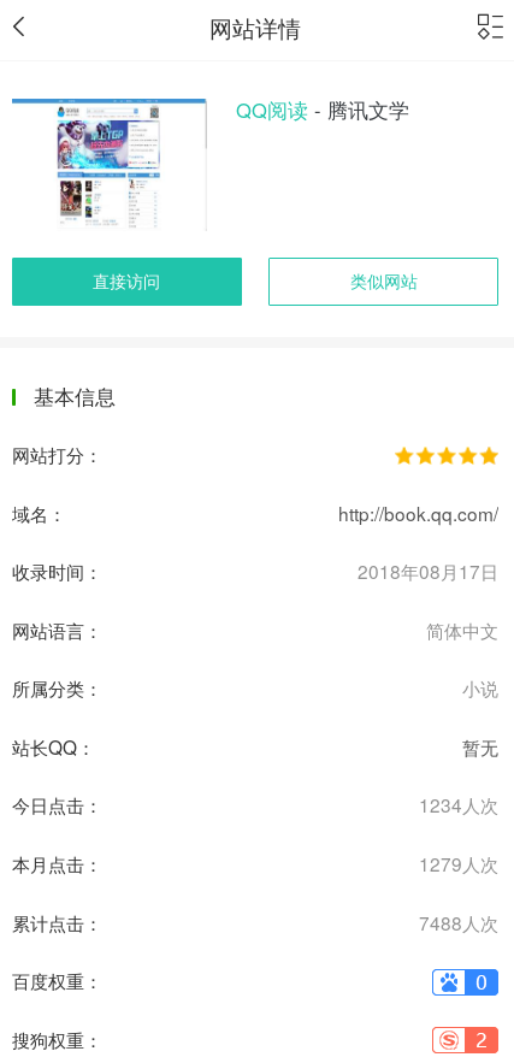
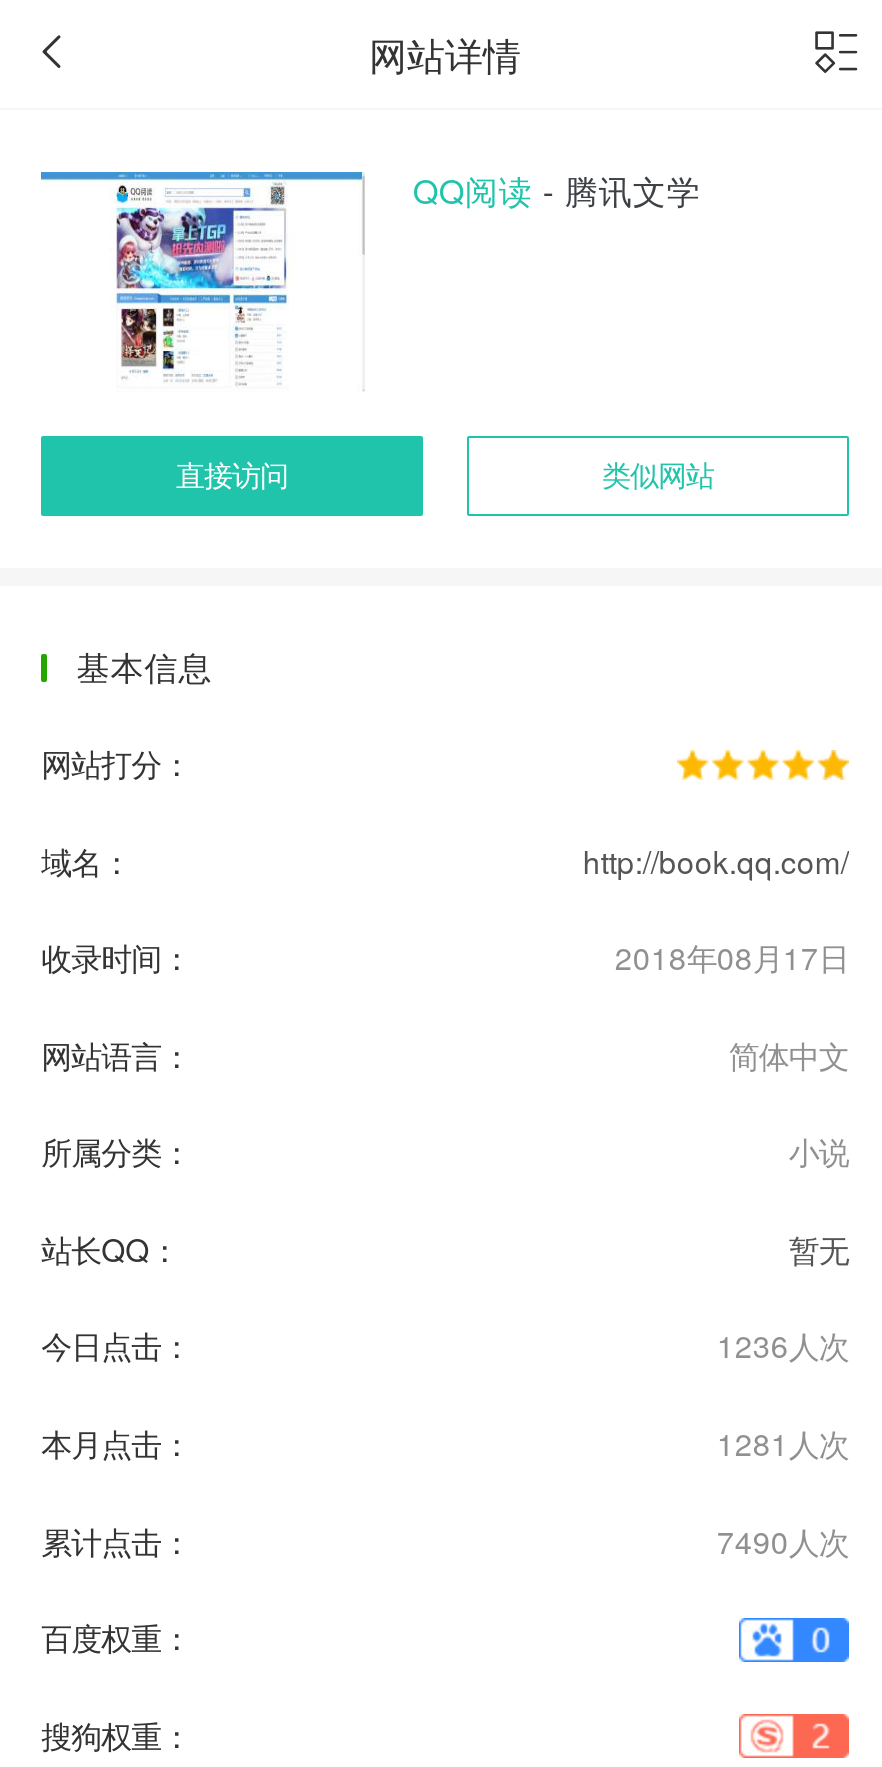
[419,792,498,818] 1234人次 -> [717,1323,849,1367] 1236人次
[419,850,498,876] 1279人次 -> [717,1420,849,1464] 1281人次
[419,908,498,935] 7488人次 -> [717,1517,849,1561] 7490人次

